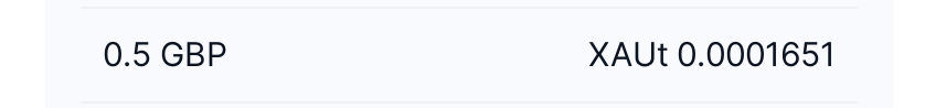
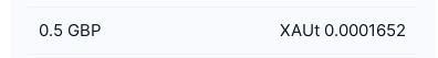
[588,33,836,75] XAUt 0.0001651 -> [280,20,406,40] XAUt 0.0001652

